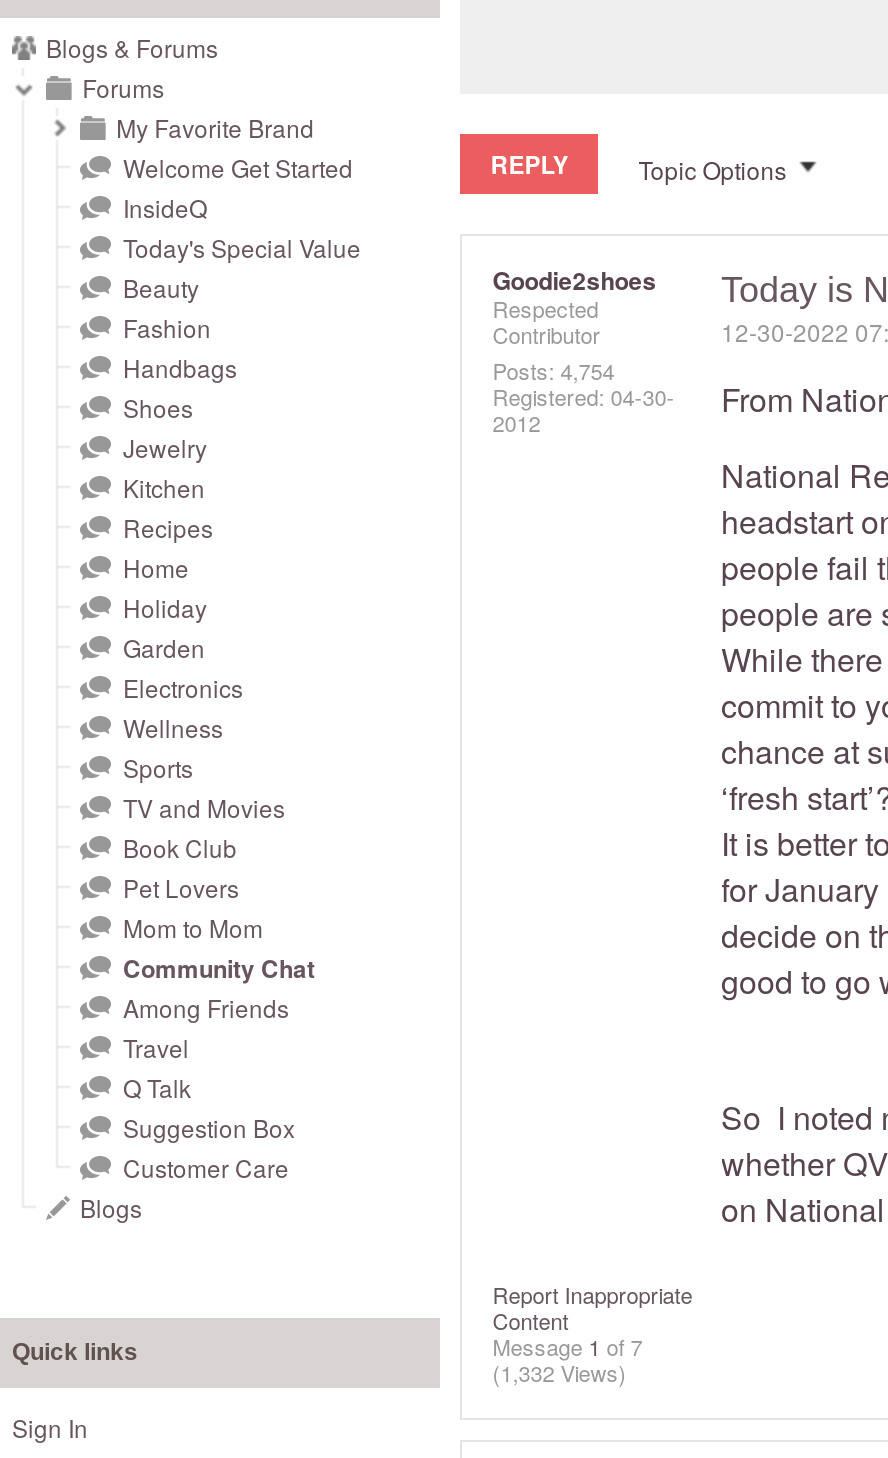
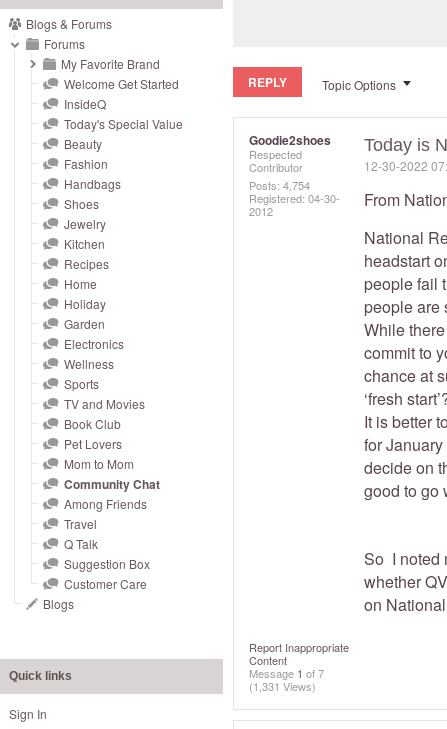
[492,1356,626,1388] (1,332 Views) -> [249,678,316,694] (1,331 Views)

